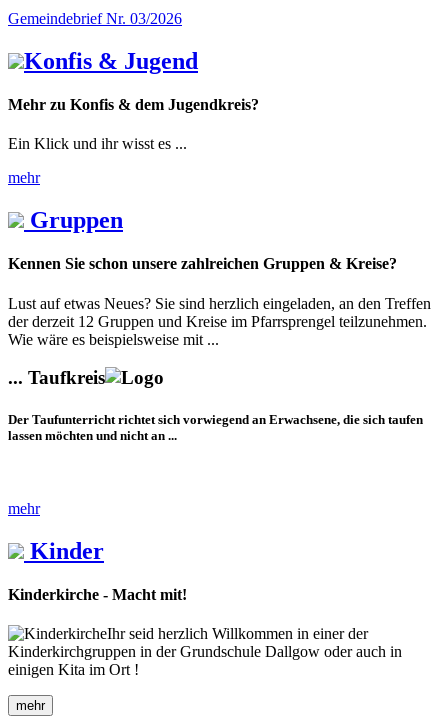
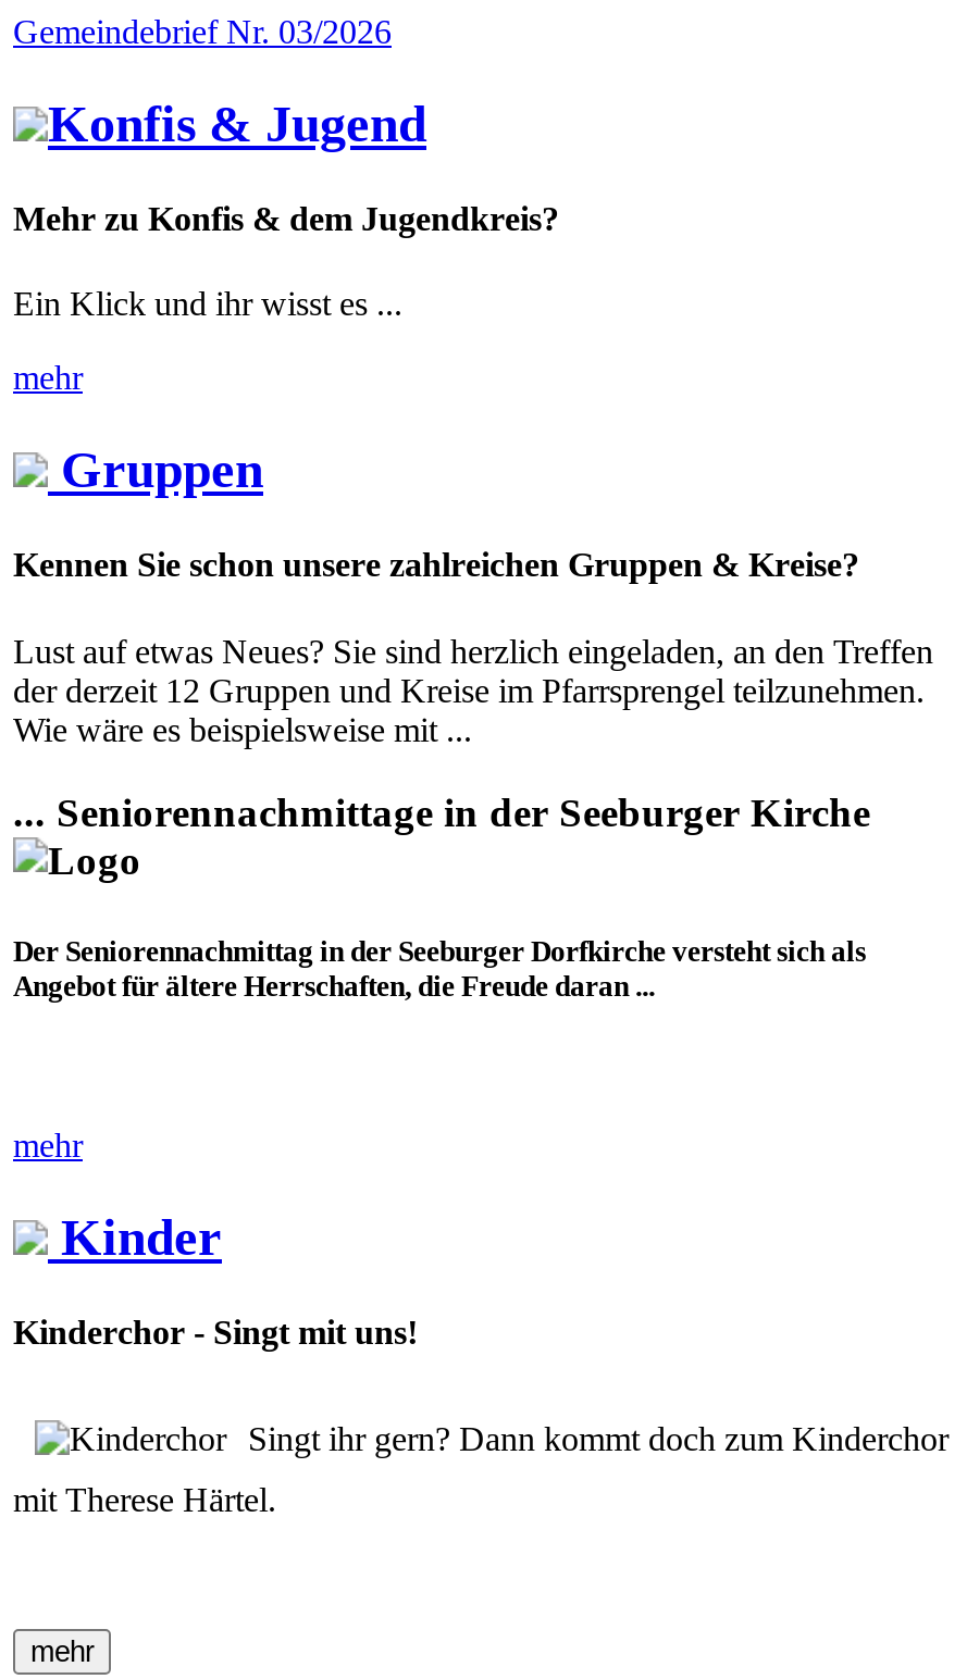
[8,367,105,388] ... Taufkreis -> [13,790,870,836] ... Seniorennachmittage in der Seeburger Kirche
[8,412,423,443] Der Taufunterricht richtet sich vorwiegend an Erwachsene, die sich taufen | lassen möchten und nicht an ... -> [13,934,866,1002] Der Seniorennachmittag in der Seeburger Dorfkirche versteht sich als | Angebot für ältere Herrschaften, die Freude daran ...
[8,586,402,678] Kinderkirche - Macht mit! | Ihr seid herzlich Willkommen in einer der | Kinderkirchgruppen in der Grundschule Dallgow oder auch in | einigen Kita im Ort ! -> [13,1314,949,1518] Kinderchor - Singt mit uns! | Singt ihr gern? Dann kommt doch zum Kinderchor | mit Therese Härtel.

